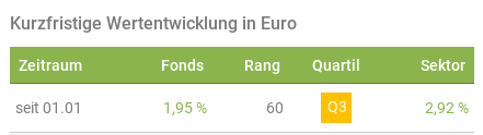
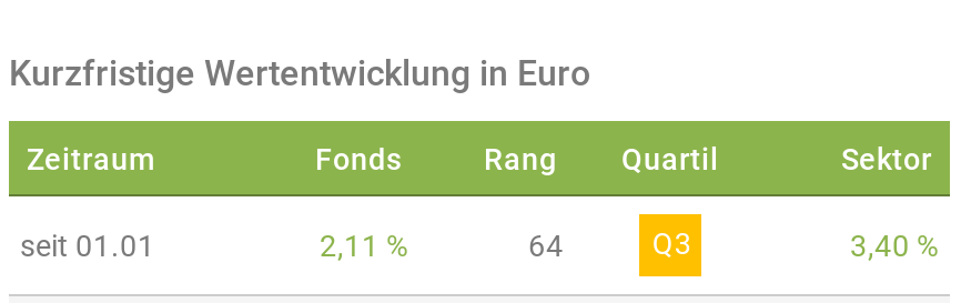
[163,99,207,117] 1,95 % -> [320,228,408,264] 2,11 %
[266,99,284,117] 60 -> [528,228,564,264] 64
[425,99,469,117] 2,92 % -> [850,228,939,264] 3,40 %

